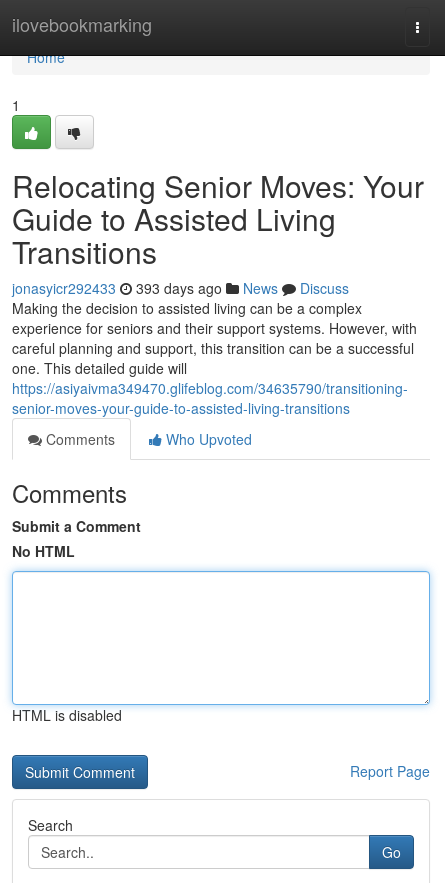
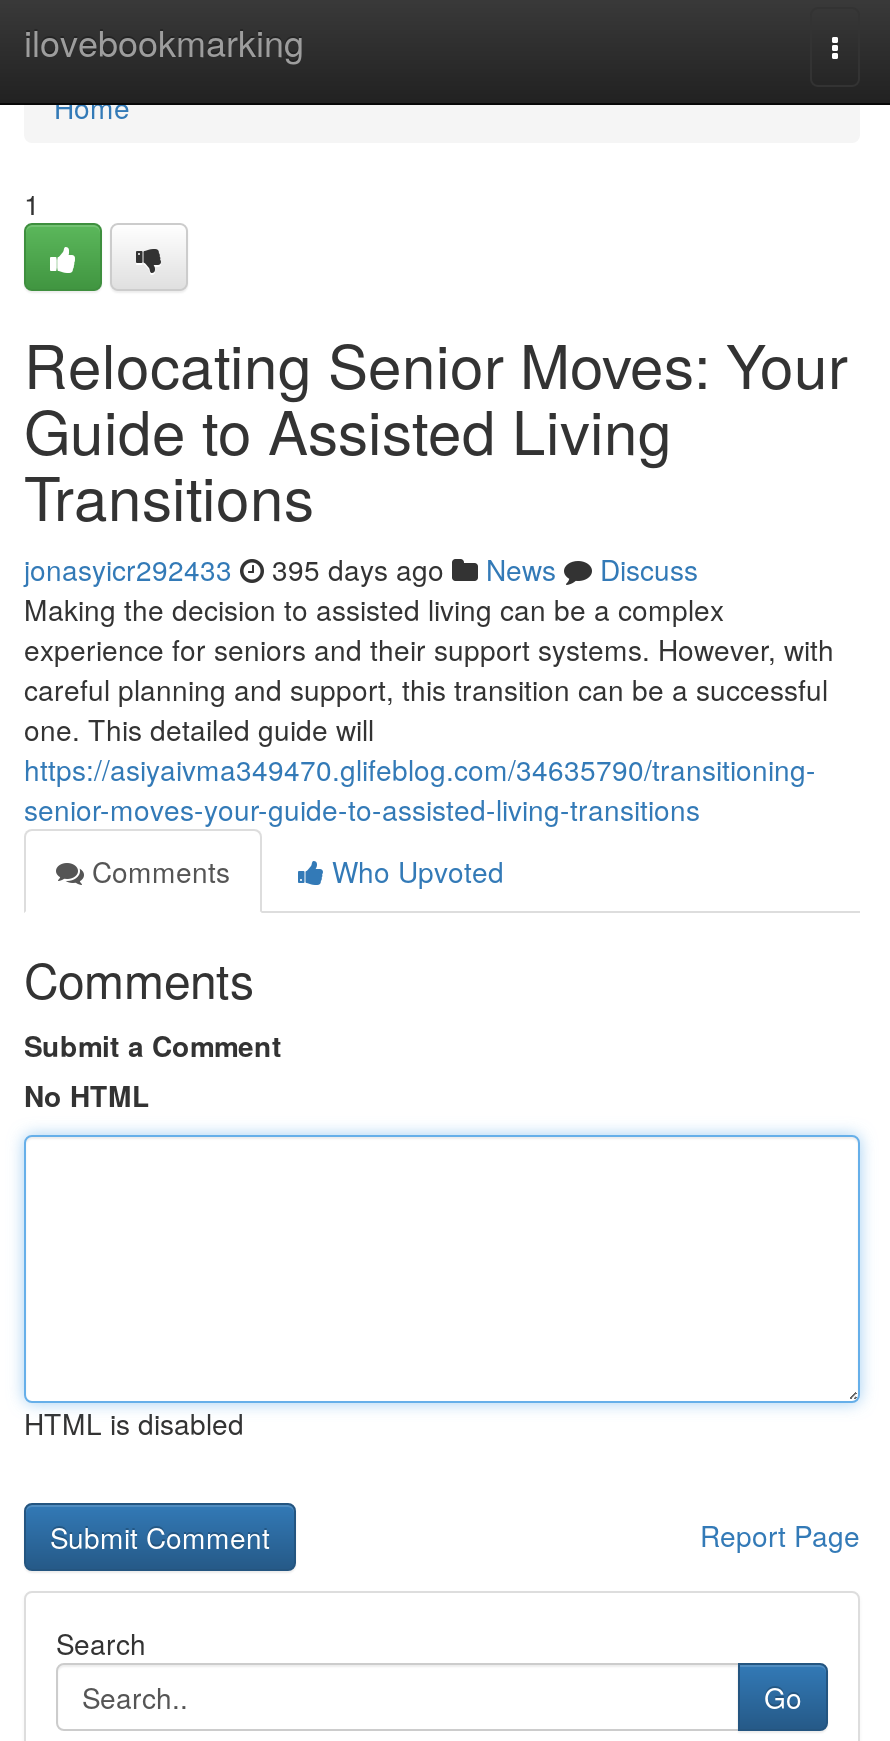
[12,278,349,298] jonasyicr292433 393 days ago News Discuss -> [24,549,698,589] jonasyicr292433 395 days ago News Discuss

